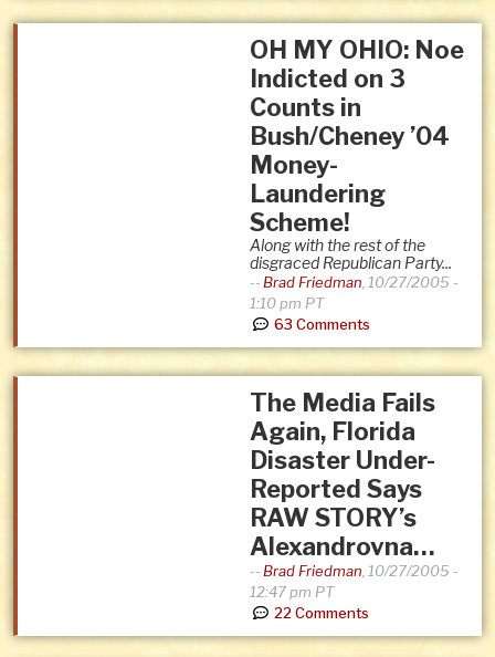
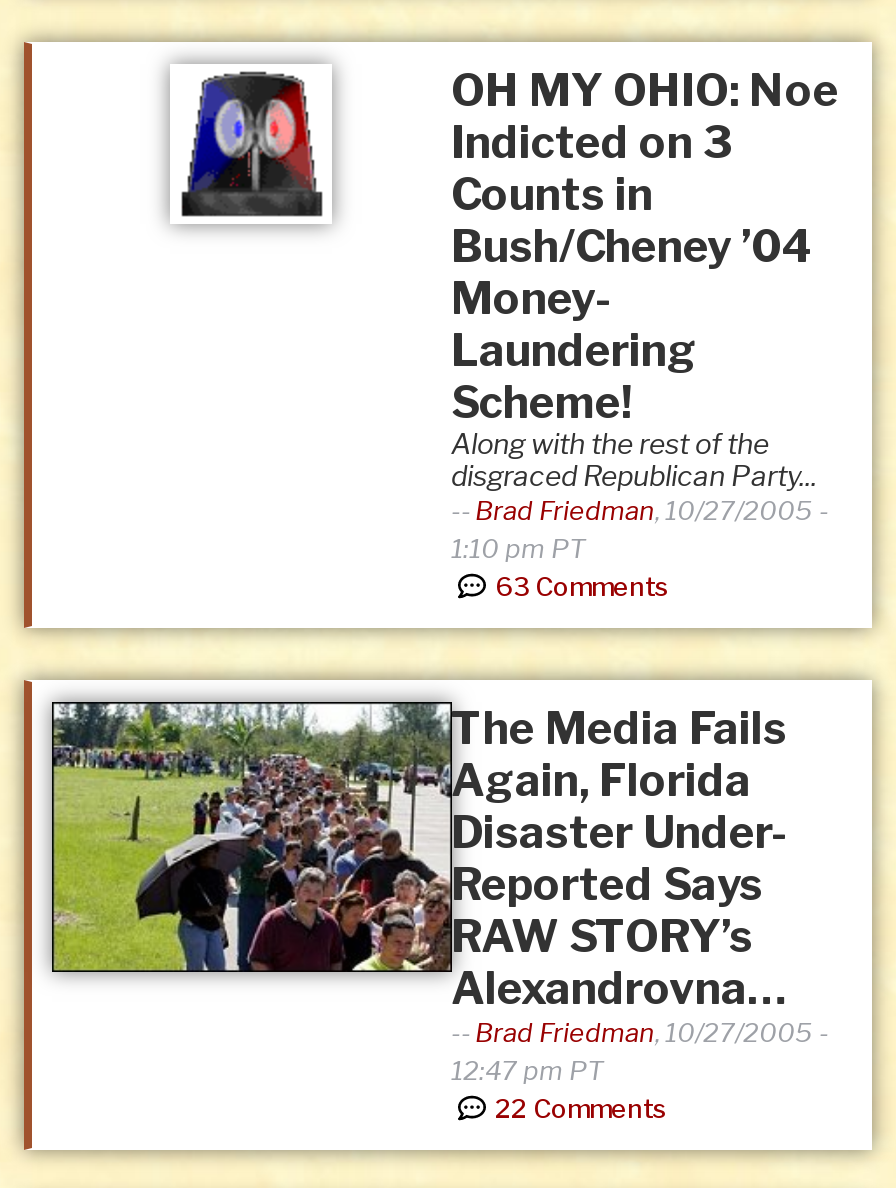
none -> [162,56,340,232] [image]
none -> [44,694,444,980] [image]

